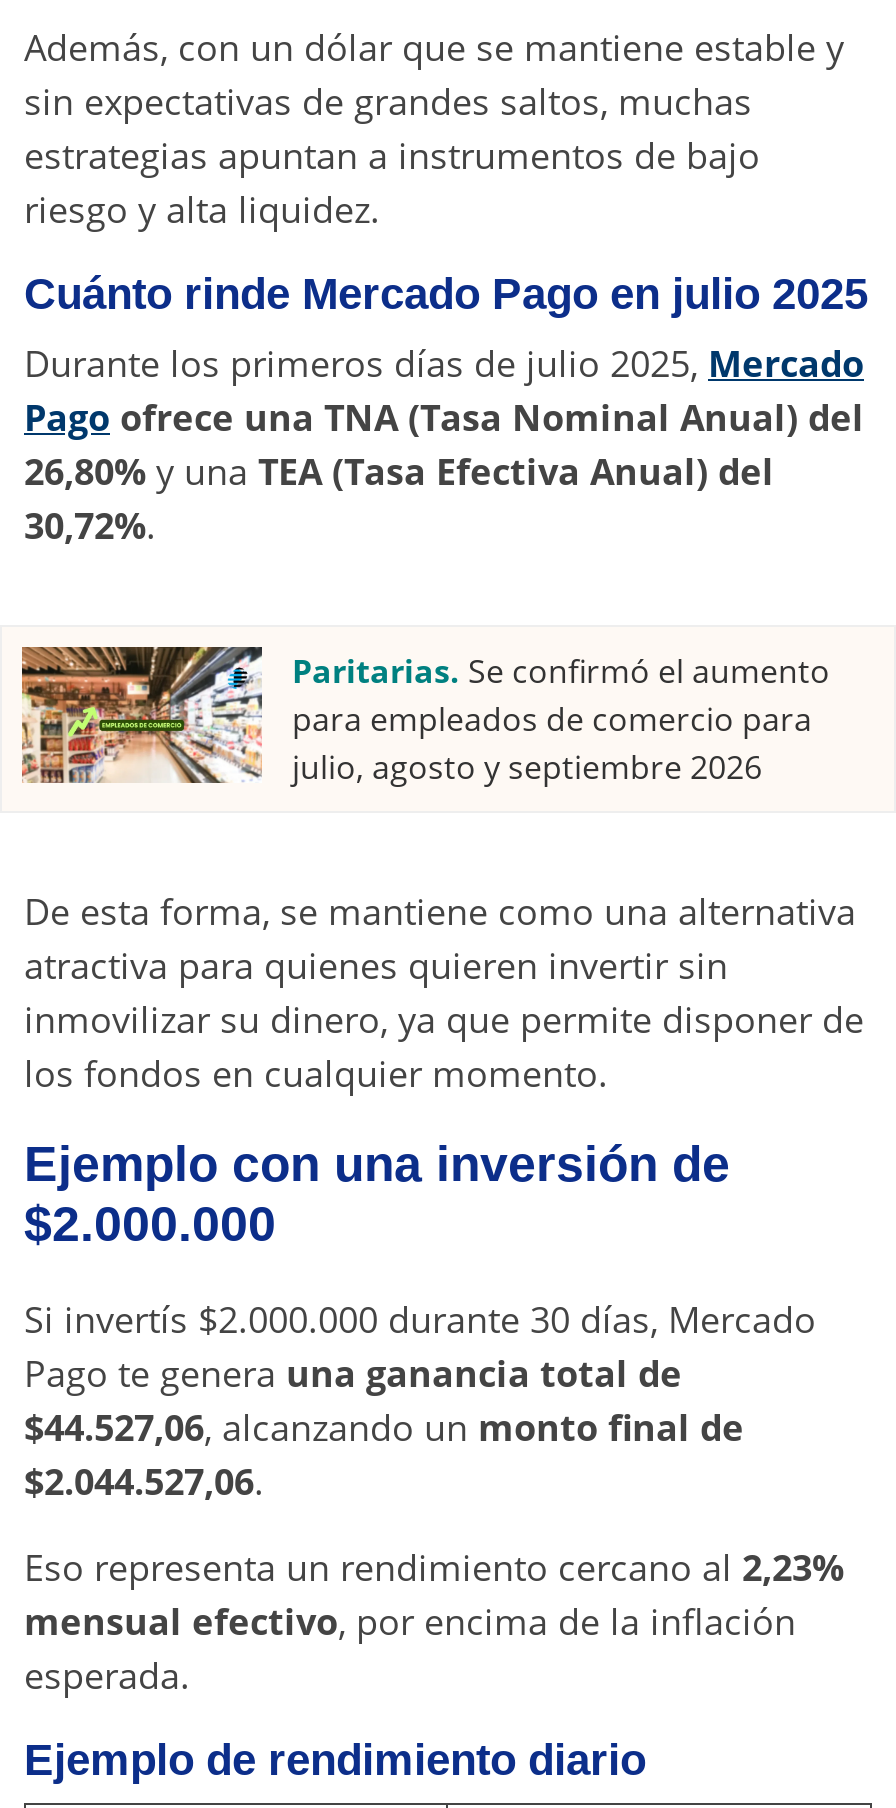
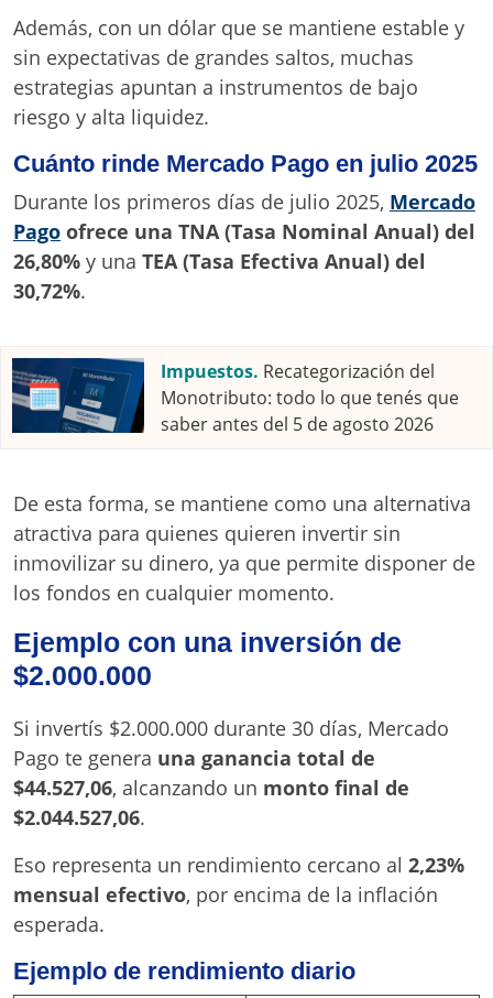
[20,645,830,789] [image] | Paritarias. Se confirmó el aumento | para empleados de comercio para | julio, agosto y septiembre 2026 -> [11,357,459,436] [image] | Impuestos. Recategorización del | Monotributo: todo lo que tenés que | saber antes del 5 de agosto 2026

